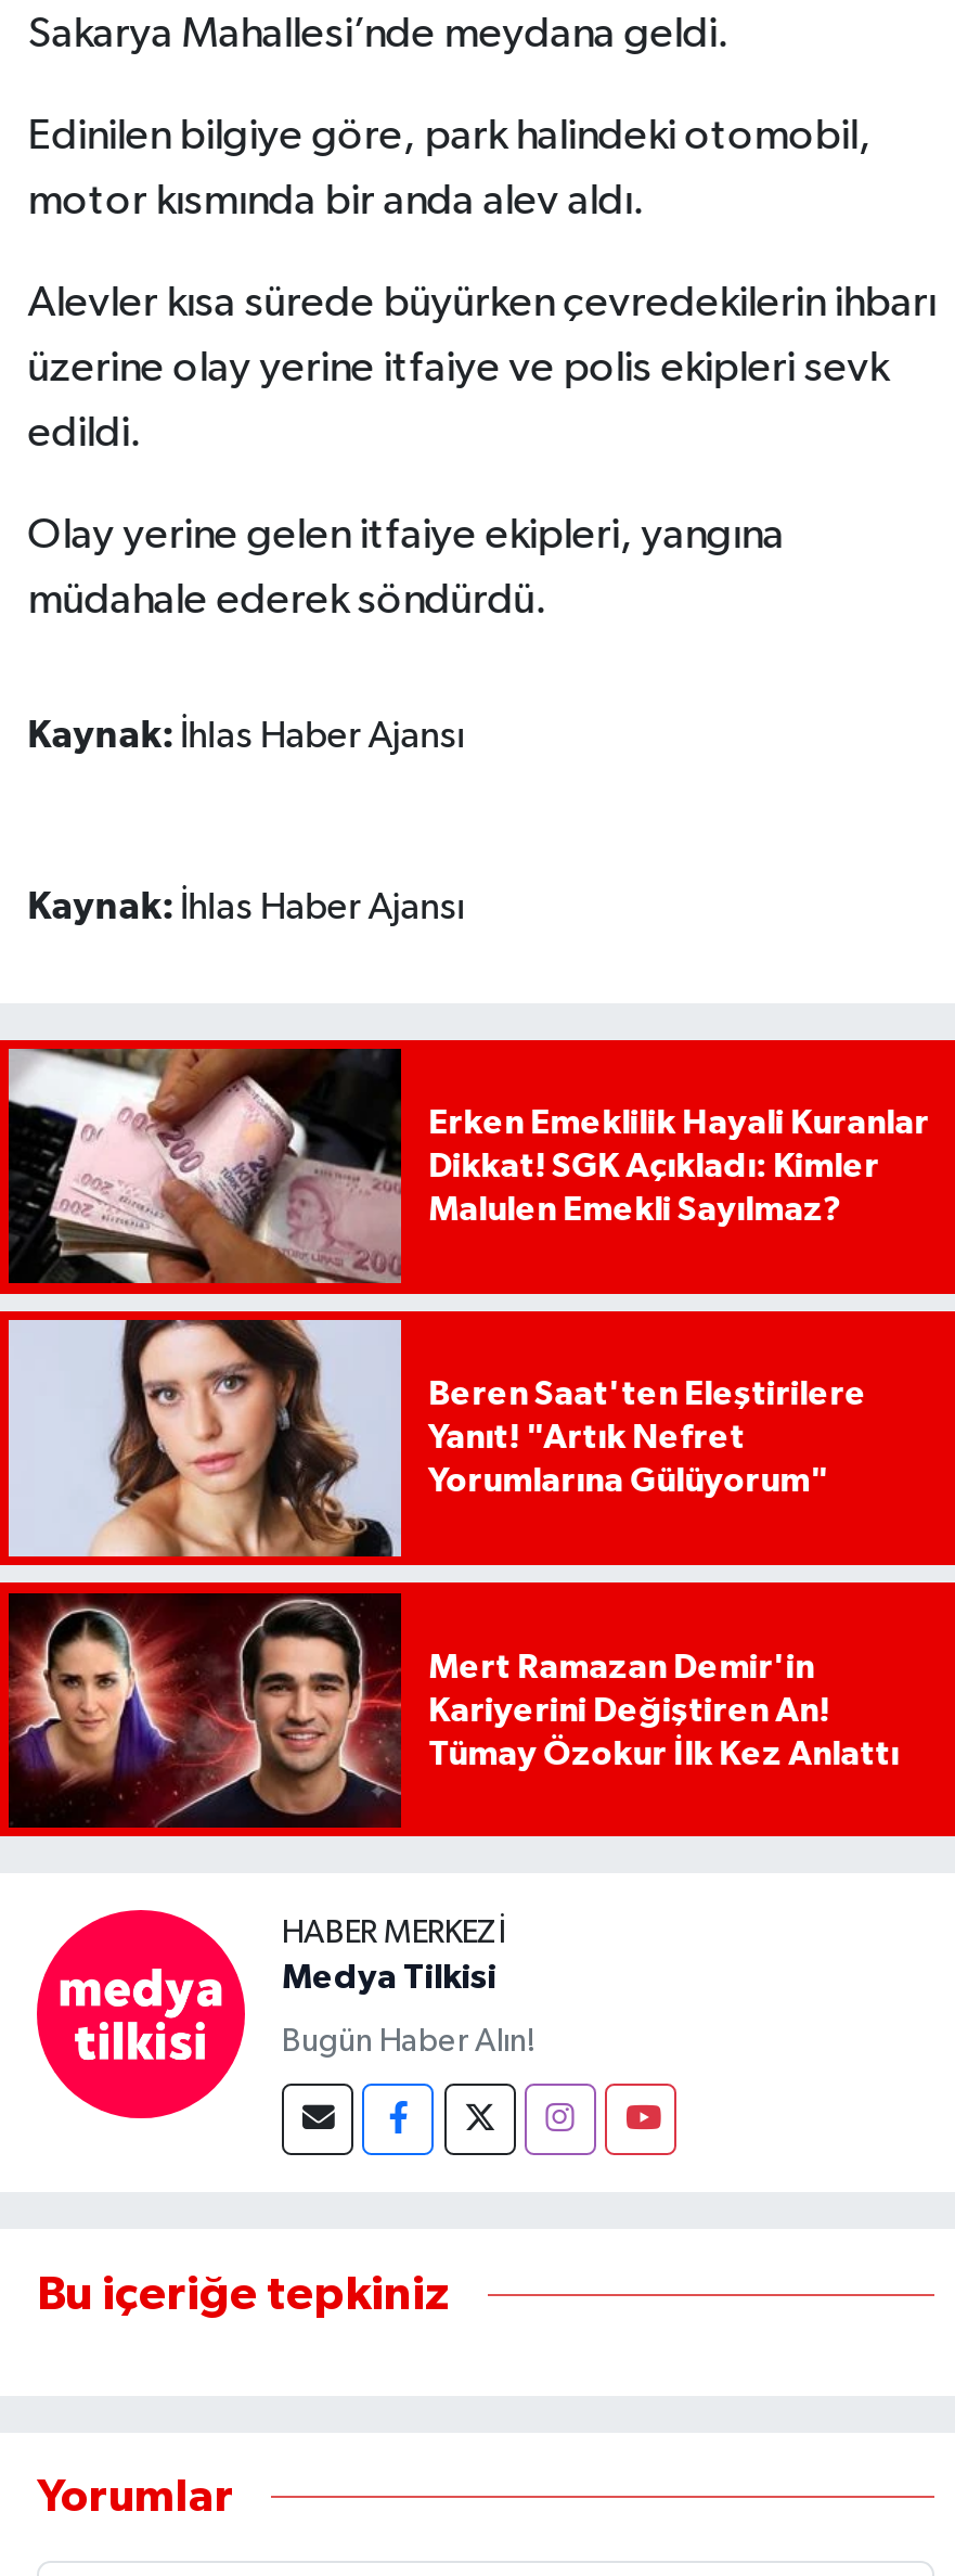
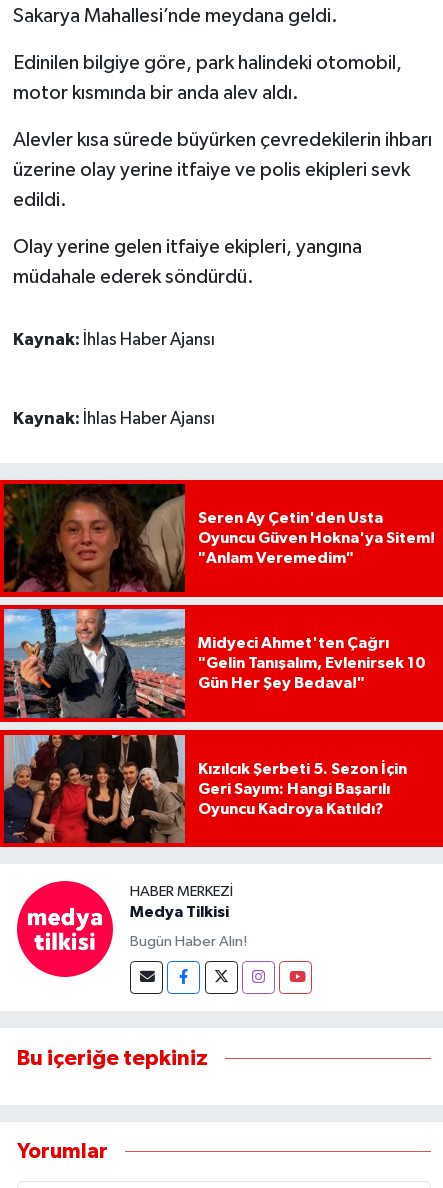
[7,1047,929,1285] [image] | Erken Emeklilik Hayali Kuranlar | Dikkat! SGK Açıkladı: Kimler | Malulen Emekli Sayılmaz? -> [3,483,435,593] [image] | Seren Ay Çetin'den Usta | Oyuncu Güven Hokna'ya Sitem! | "Anlam Veremedim"
[7,1318,866,1559] [image] | Beren Saat'ten Eleştirilere | Yanıt! "Artık Nefret | Yorumlarına Gülüyorum" -> [3,608,426,719] [image] | Midyeci Ahmet'ten Çağrı | "Gelin Tanışalım, Evlenirsek 10 | Gün Her Şey Bedava!"
[7,1591,899,1830] [image] | Mert Ramazan Demir'in | Kariyerini Değiştiren An! | Tümay Özokur İlk Kez Anlattı -> [3,734,407,844] [image] | Kızılcık Şerbeti 5. Sezon İçin | Geri Sayım: Hangi Başarılı | Oyuncu Kadroya Katıldı?

